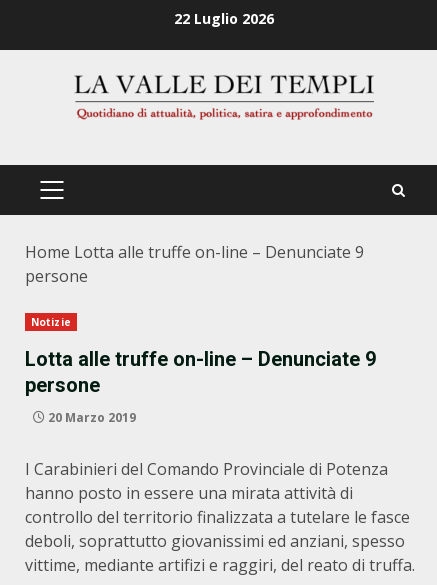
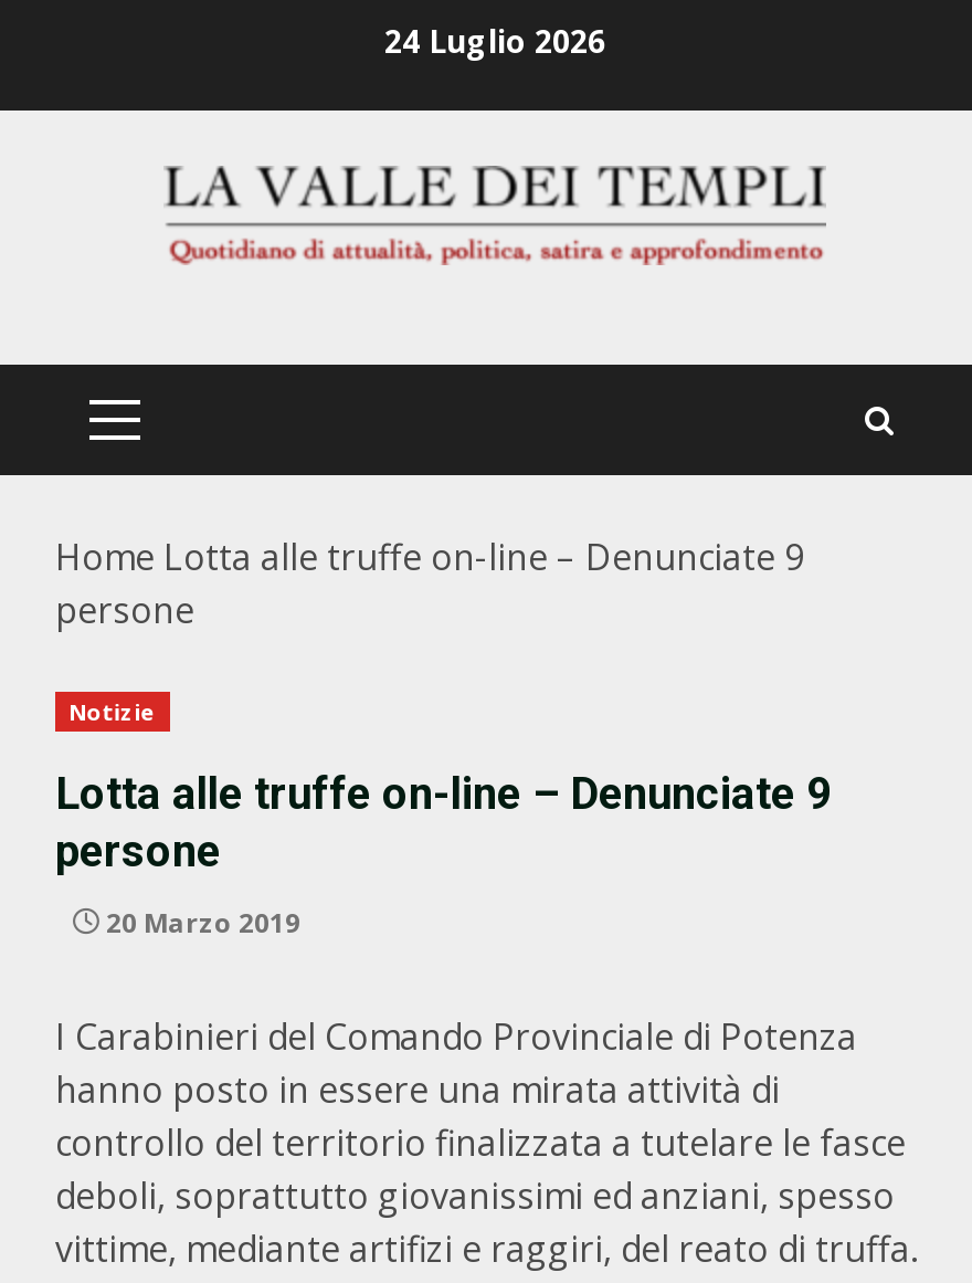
[174,8,274,27] 22 Luglio 2026 -> [384,19,605,61] 24 Luglio 2026

